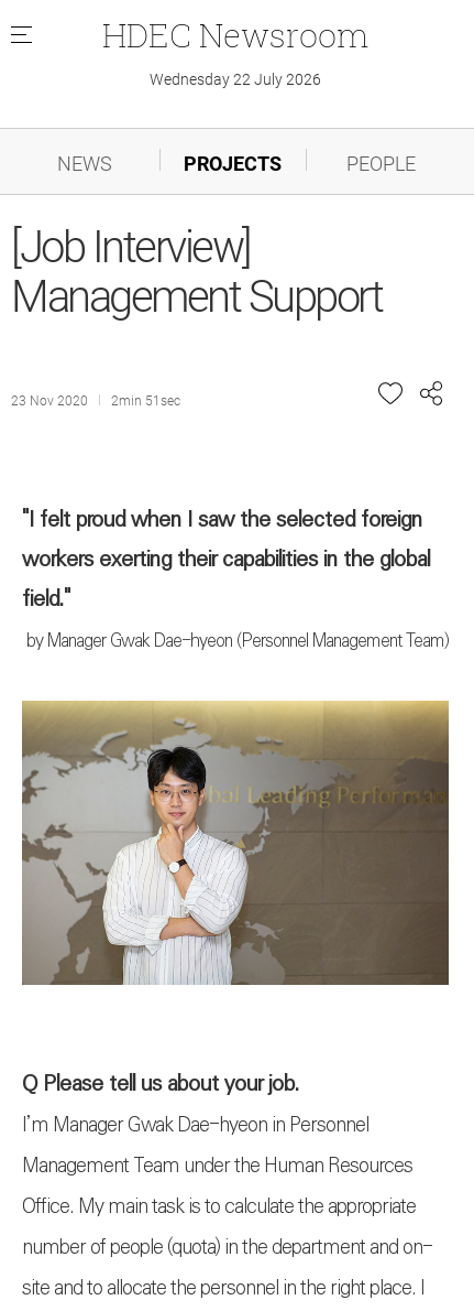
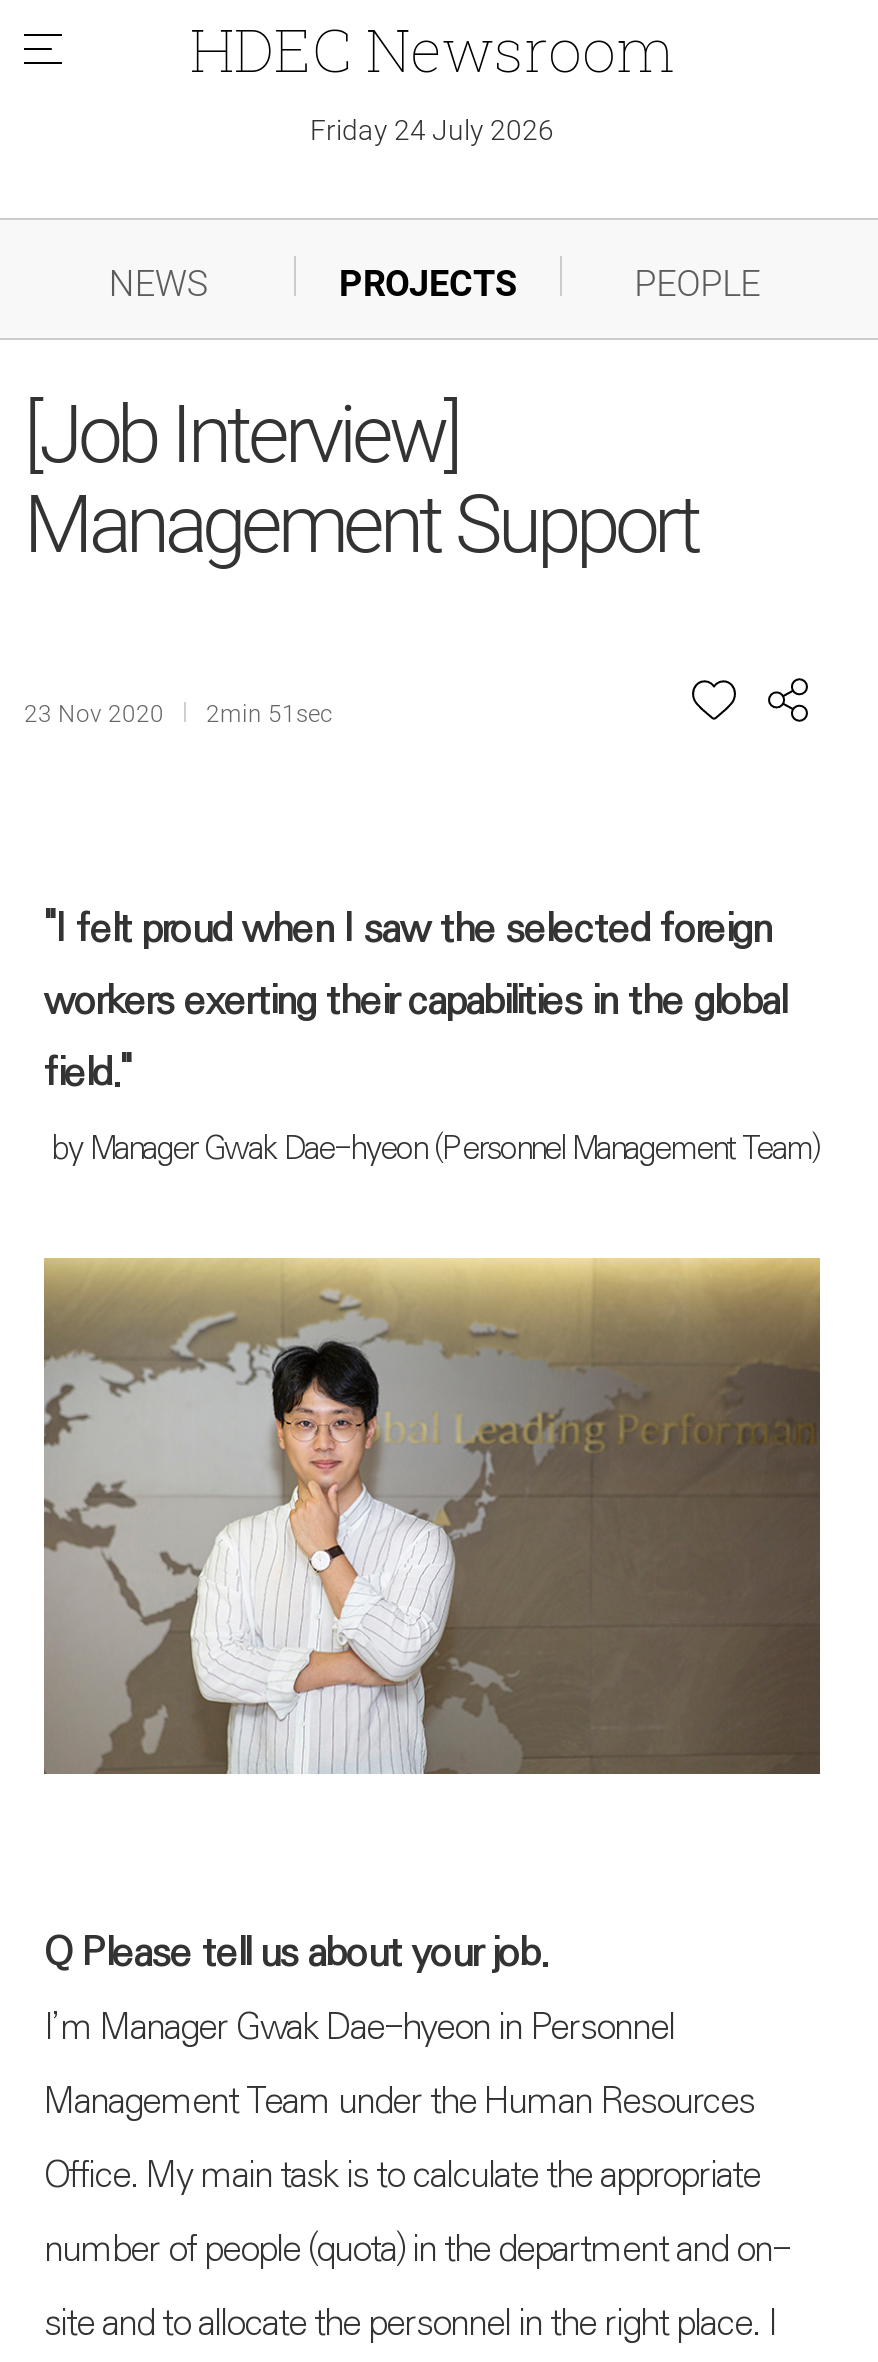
[150,71,321,88] Wednesday 22 July 2026 -> [310,114,554,146] Friday 24 July 2026

